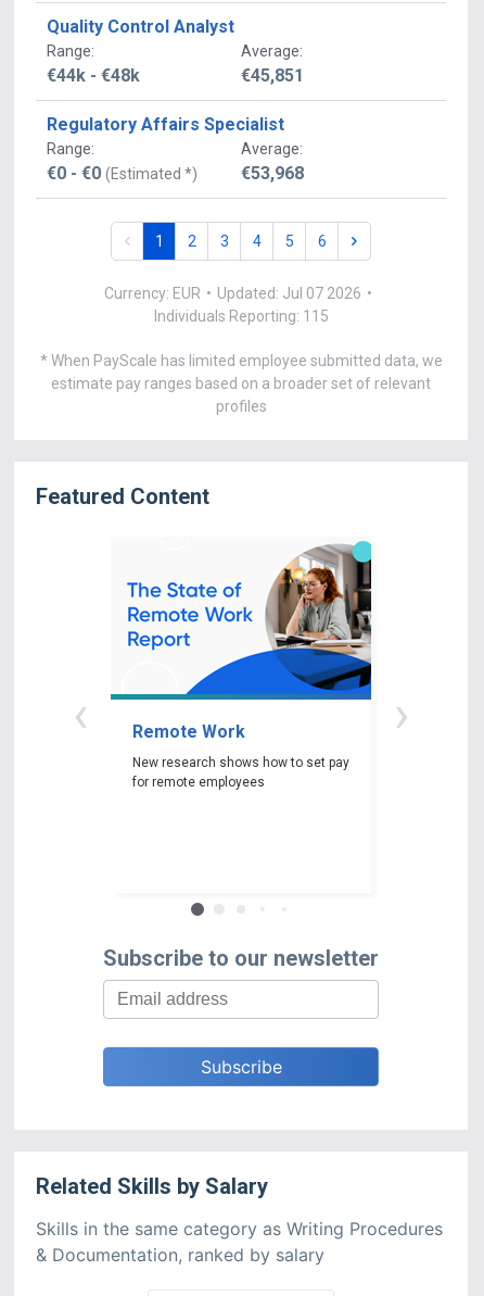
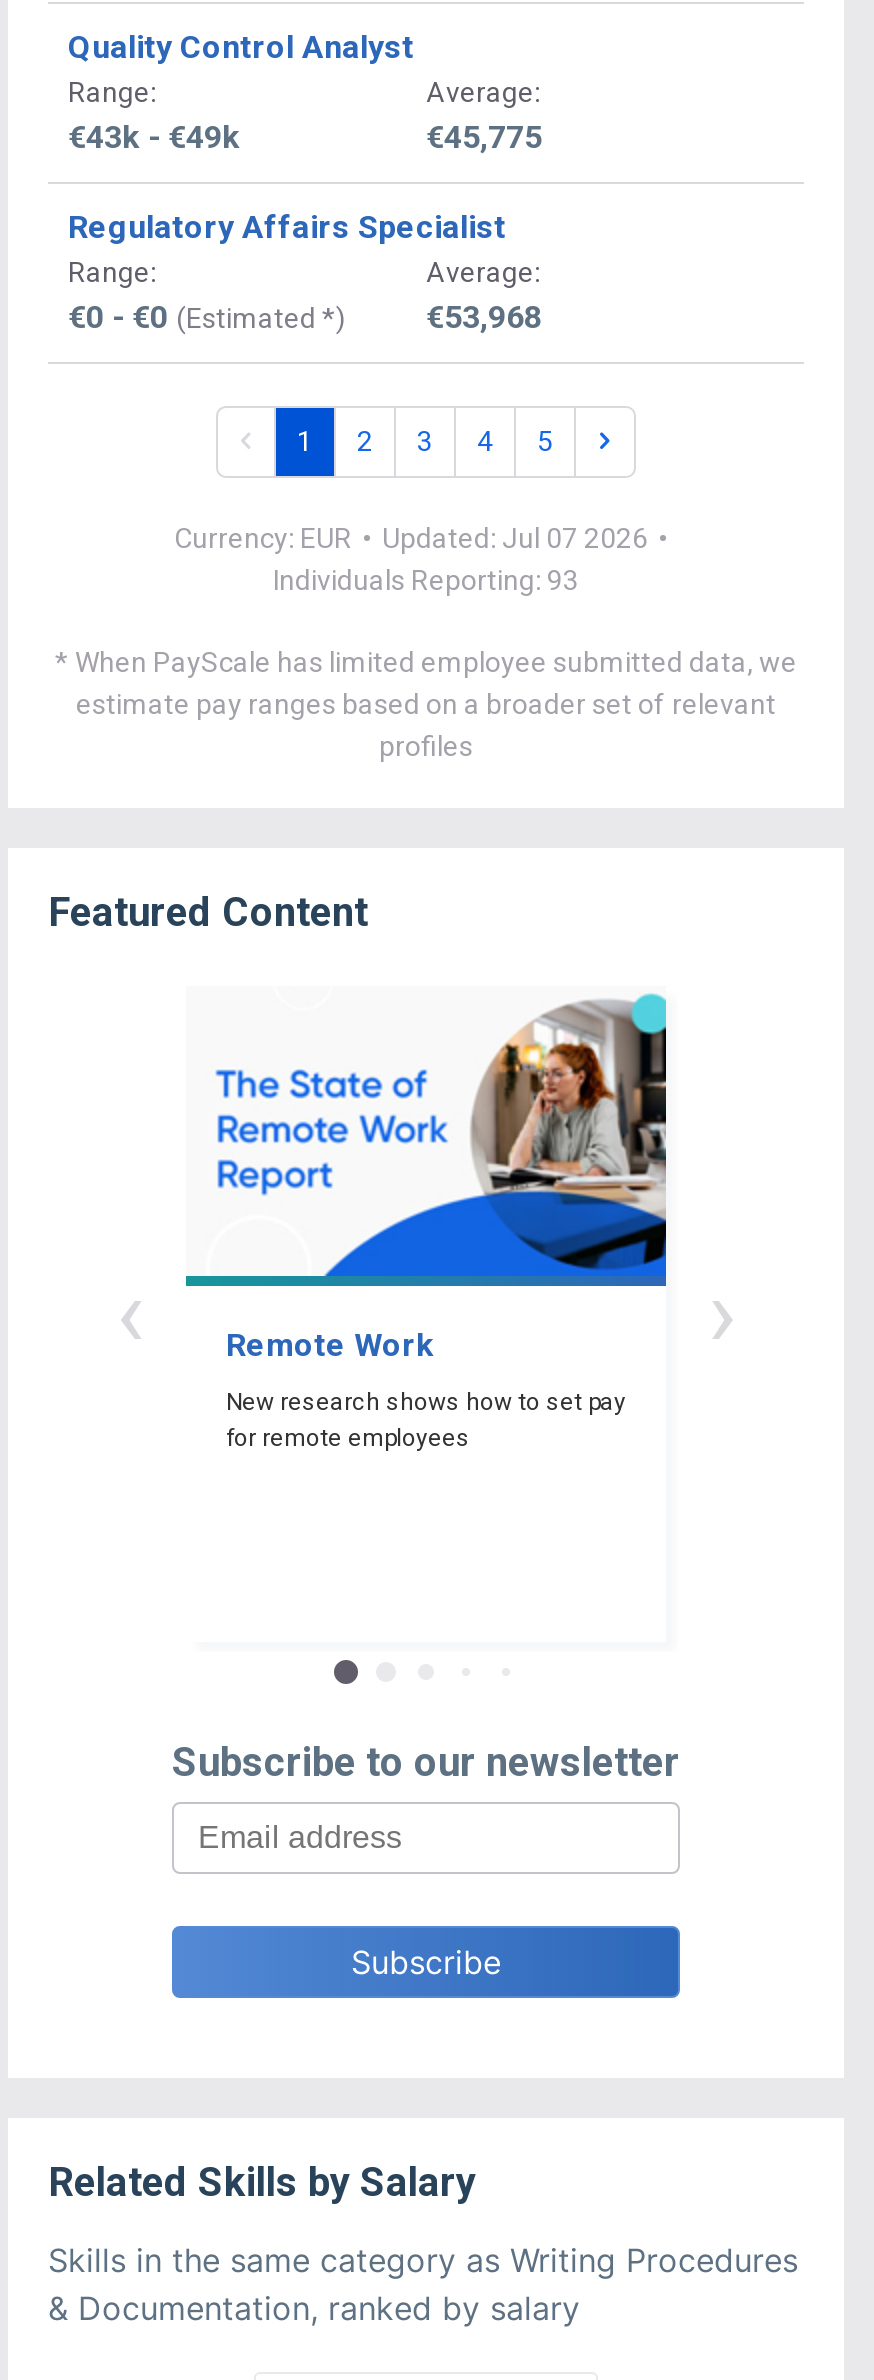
[47,66,140,86] €44k - €48k -> [68,119,240,157] €43k - €49k
[241,66,304,86] €45,851 -> [426,119,542,157] €45,775
[317,232,326,250] 6 -> none
[154,308,328,325] Individuals Reporting: 115 -> [273,565,579,597] Individuals Reporting: 93

